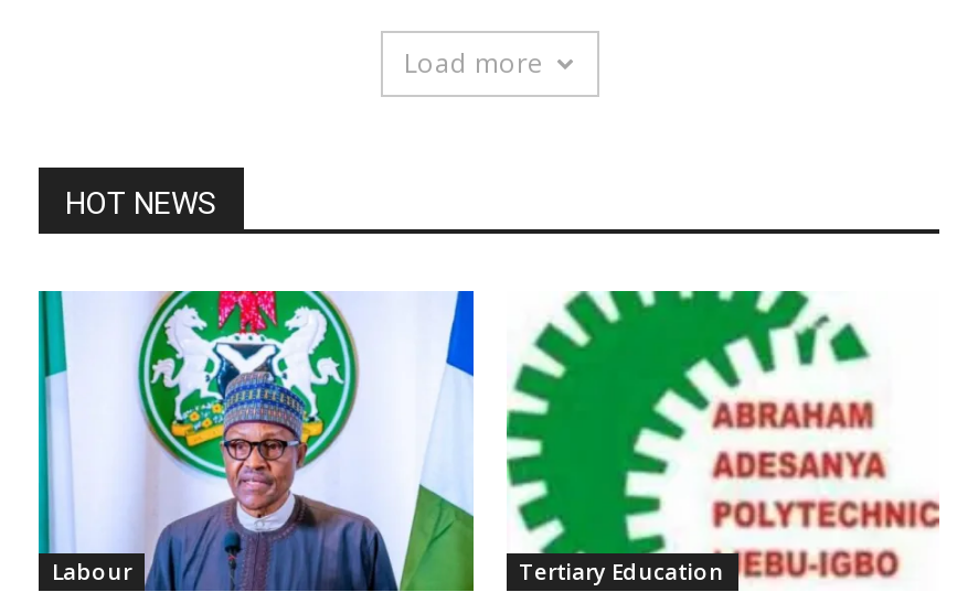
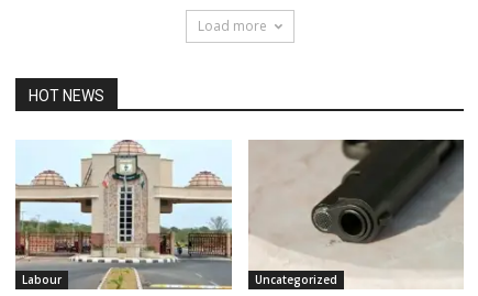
[36,289,724,593] [image] | Tertiary Education -> [14,139,337,290] [image] | Uncategorized
[504,289,939,586] [image] -> [248,139,465,288] [image]

